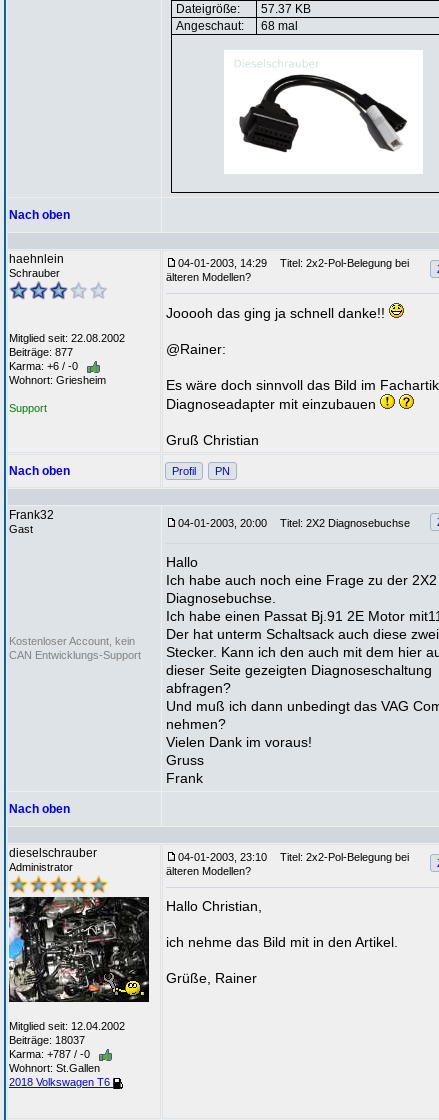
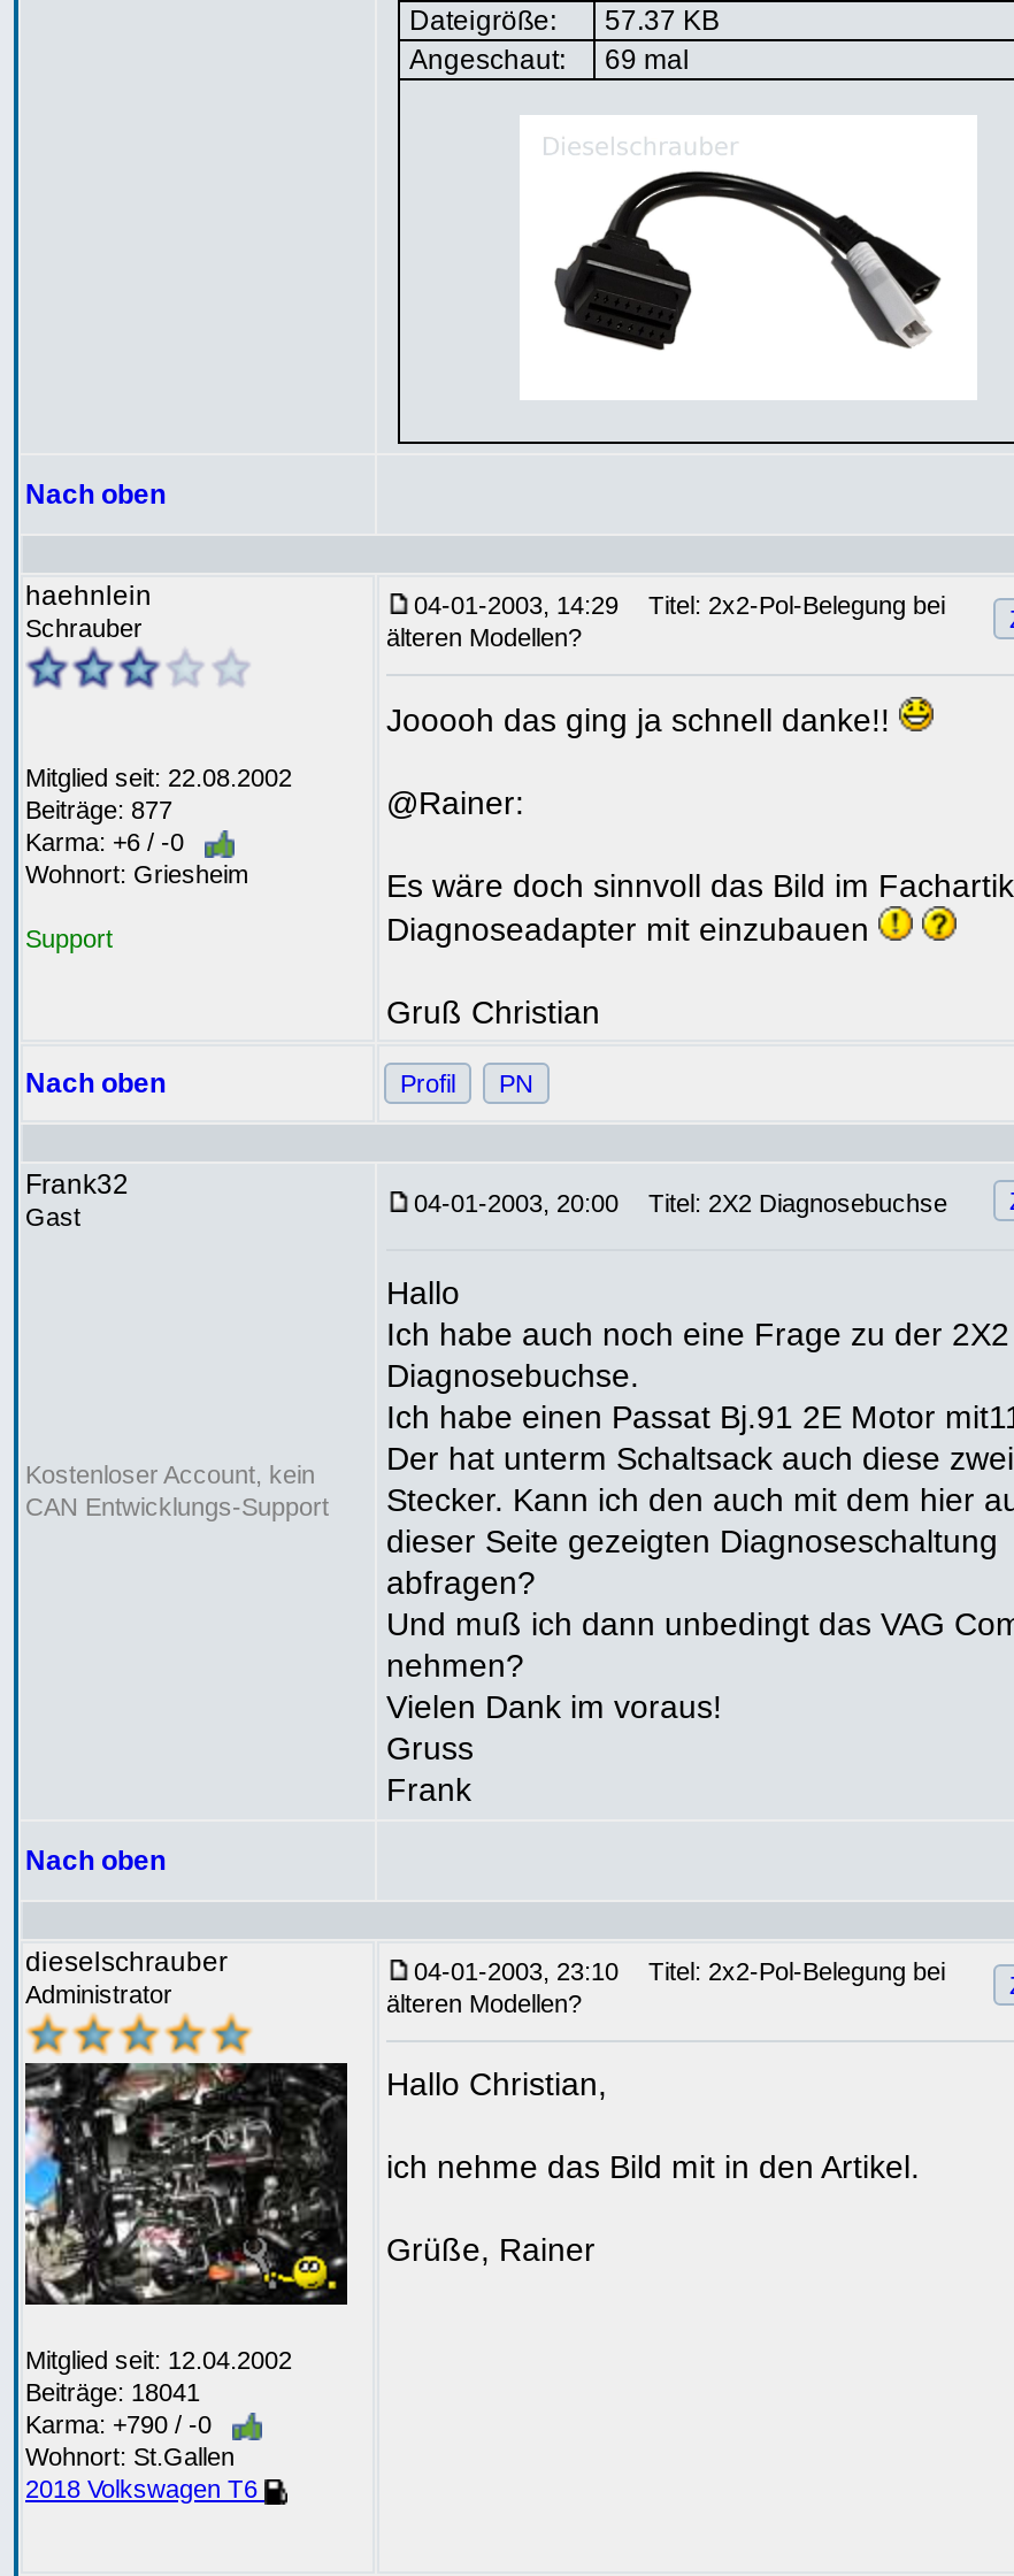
[173,19,298,33] Angeschaut: 68 mal -> [402,44,690,76] Angeschaut: 69 mal
[9,1034,85,1046] Beiträge: 18037 -> [25,2378,200,2406] Beiträge: 18041
[9,1048,99,1060] Karma: +787 / -0 -> [25,2410,232,2438] Karma: +790 / -0

